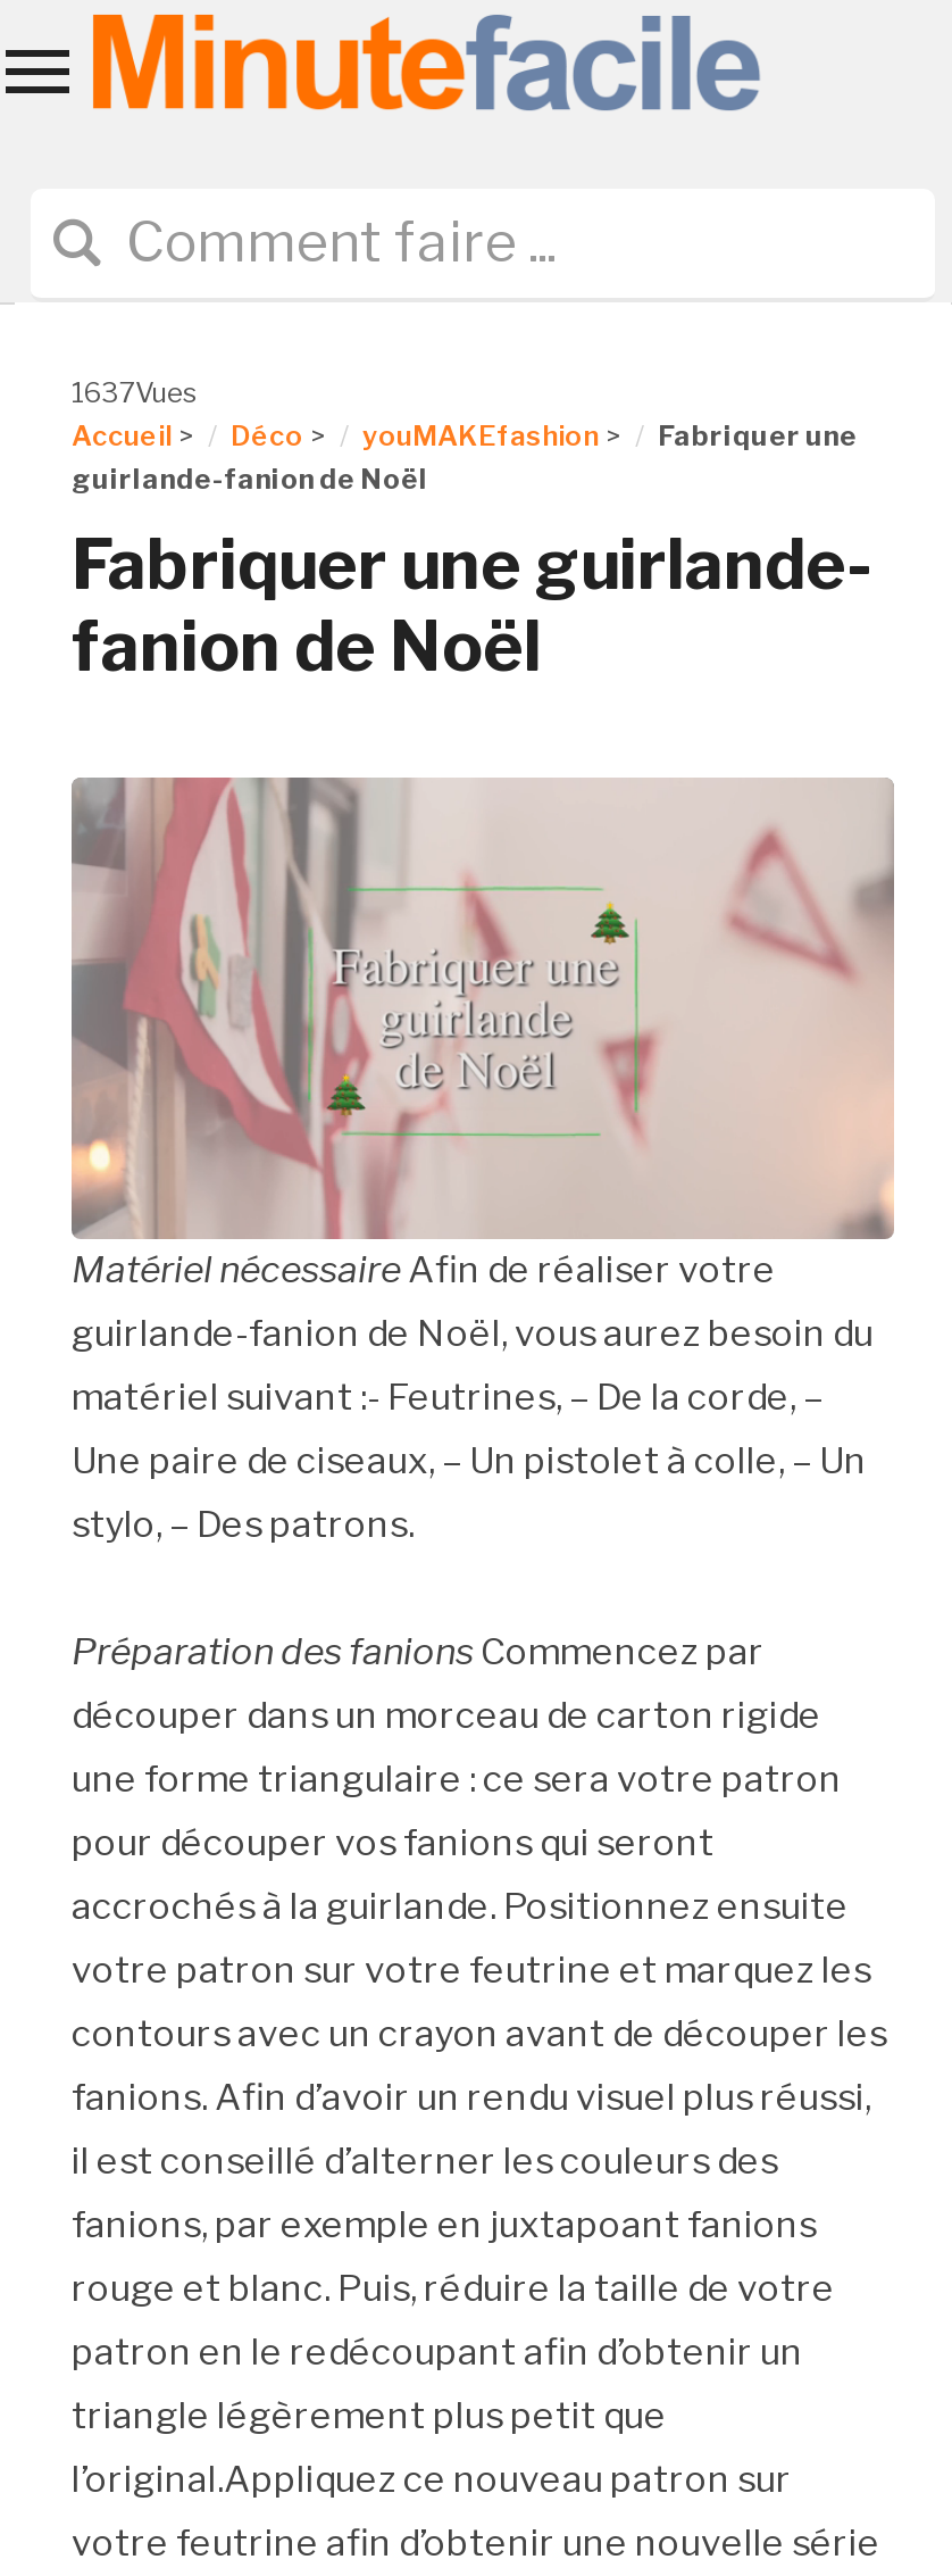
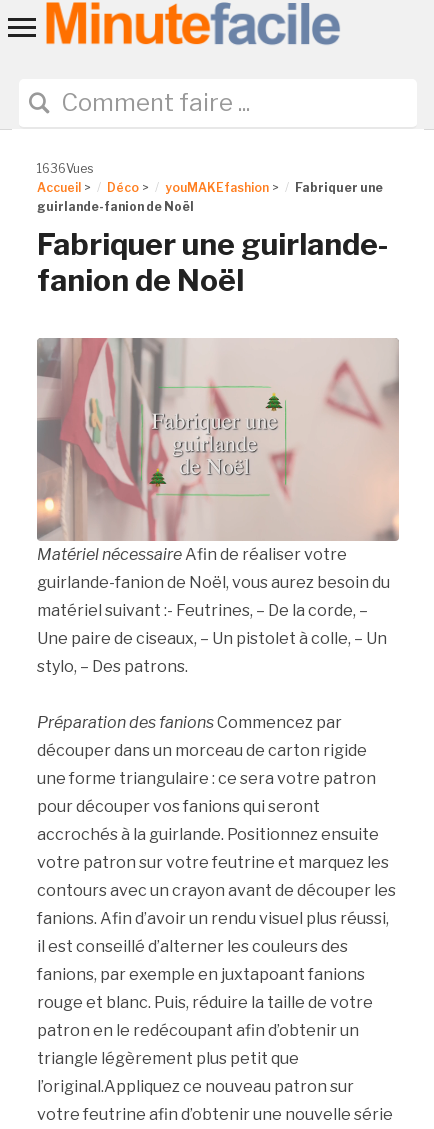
[72,374,197,409] 1637Vues -> [37,161,93,176] 1636Vues

